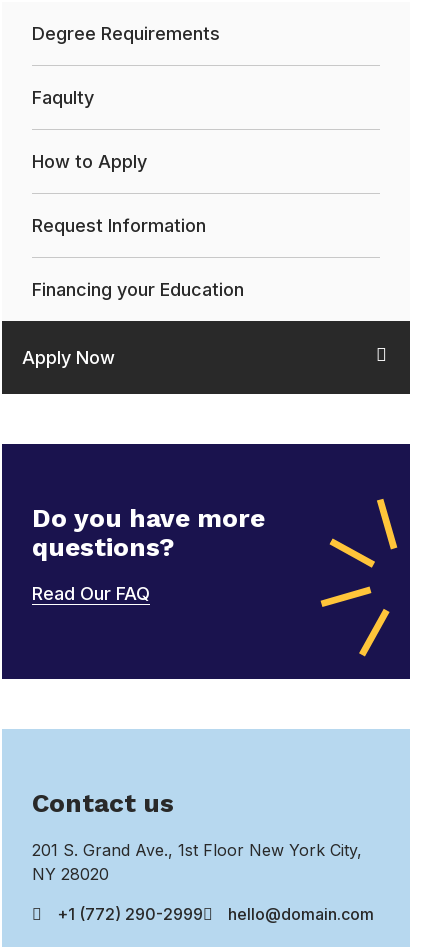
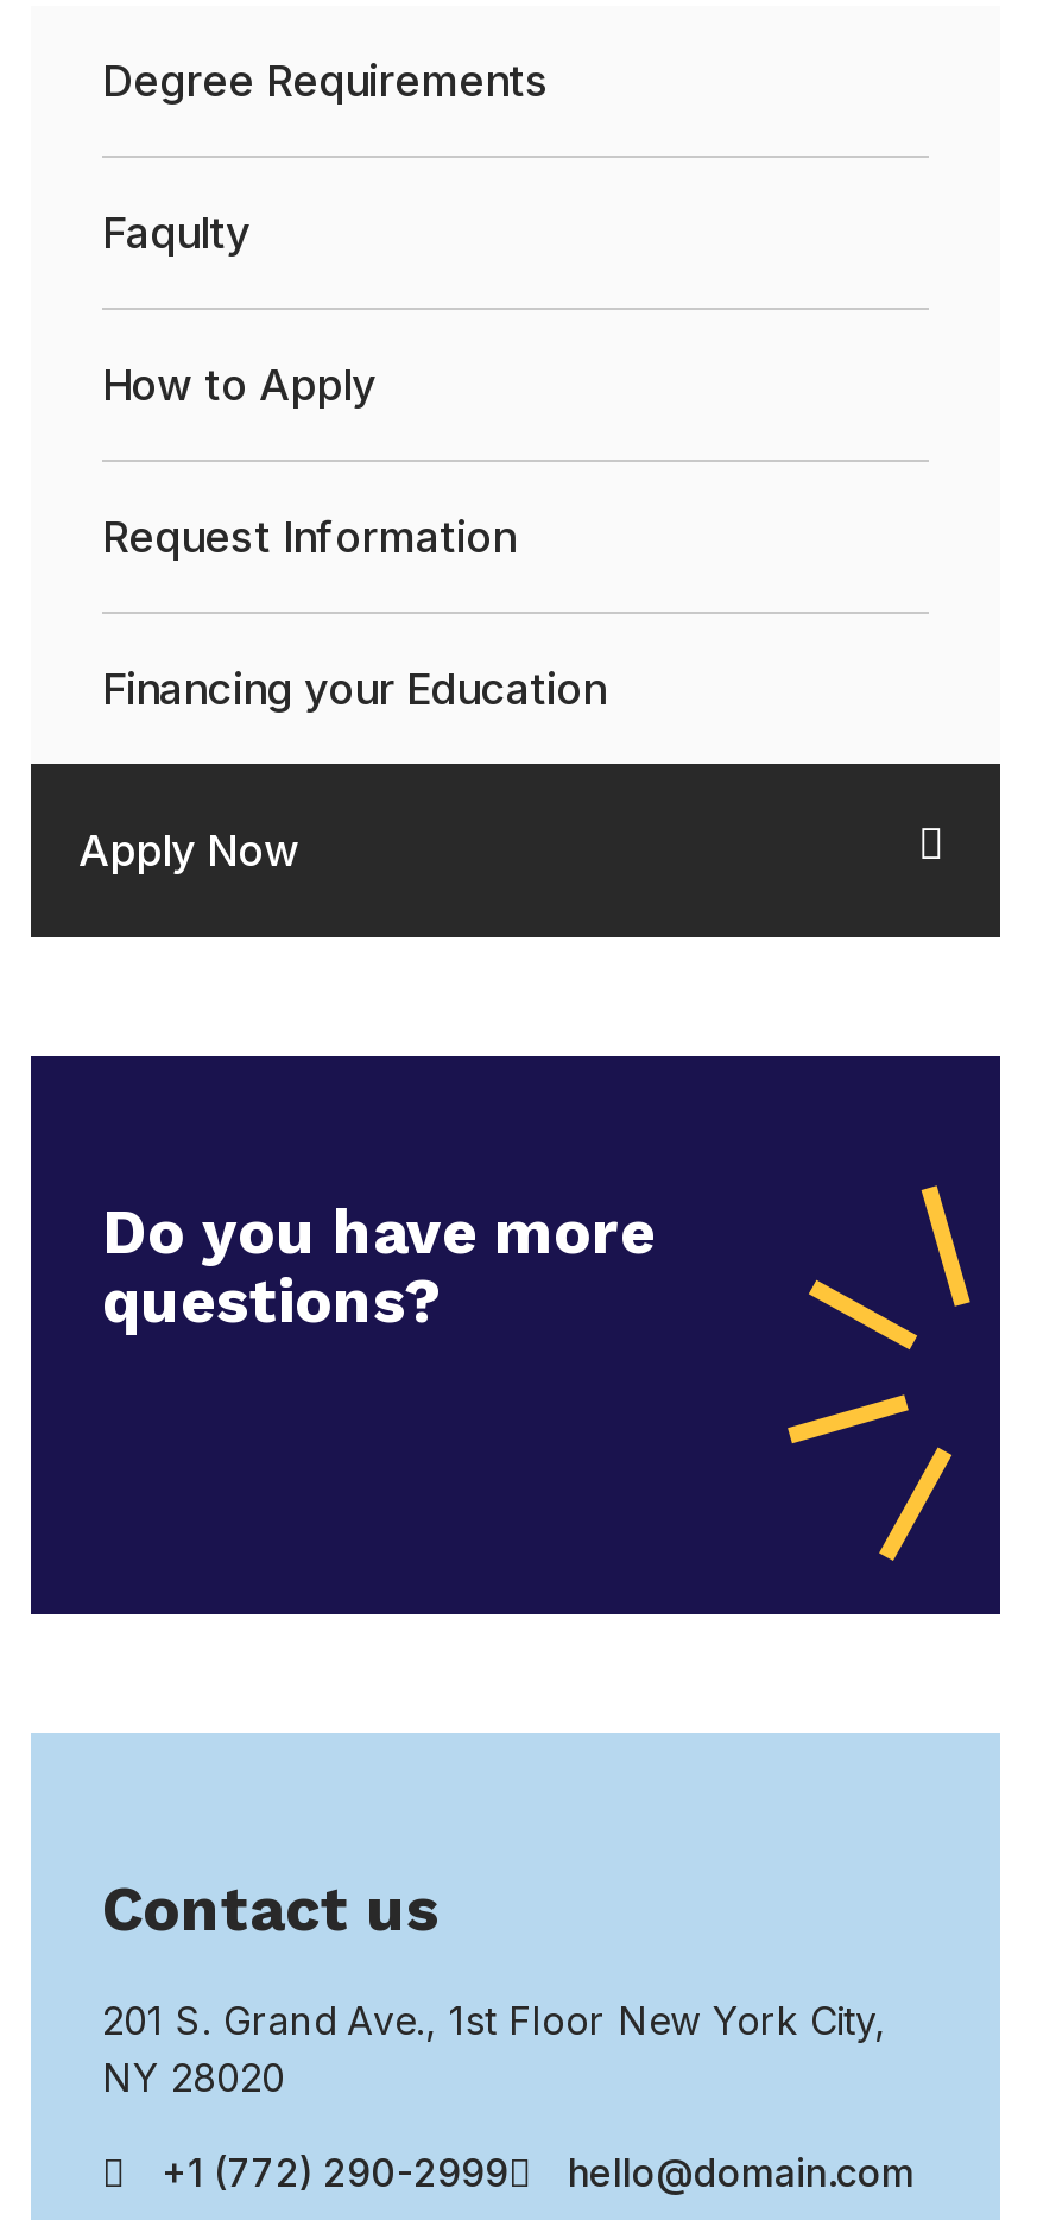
[32,583,150,604] Read Our FAQ -> none

